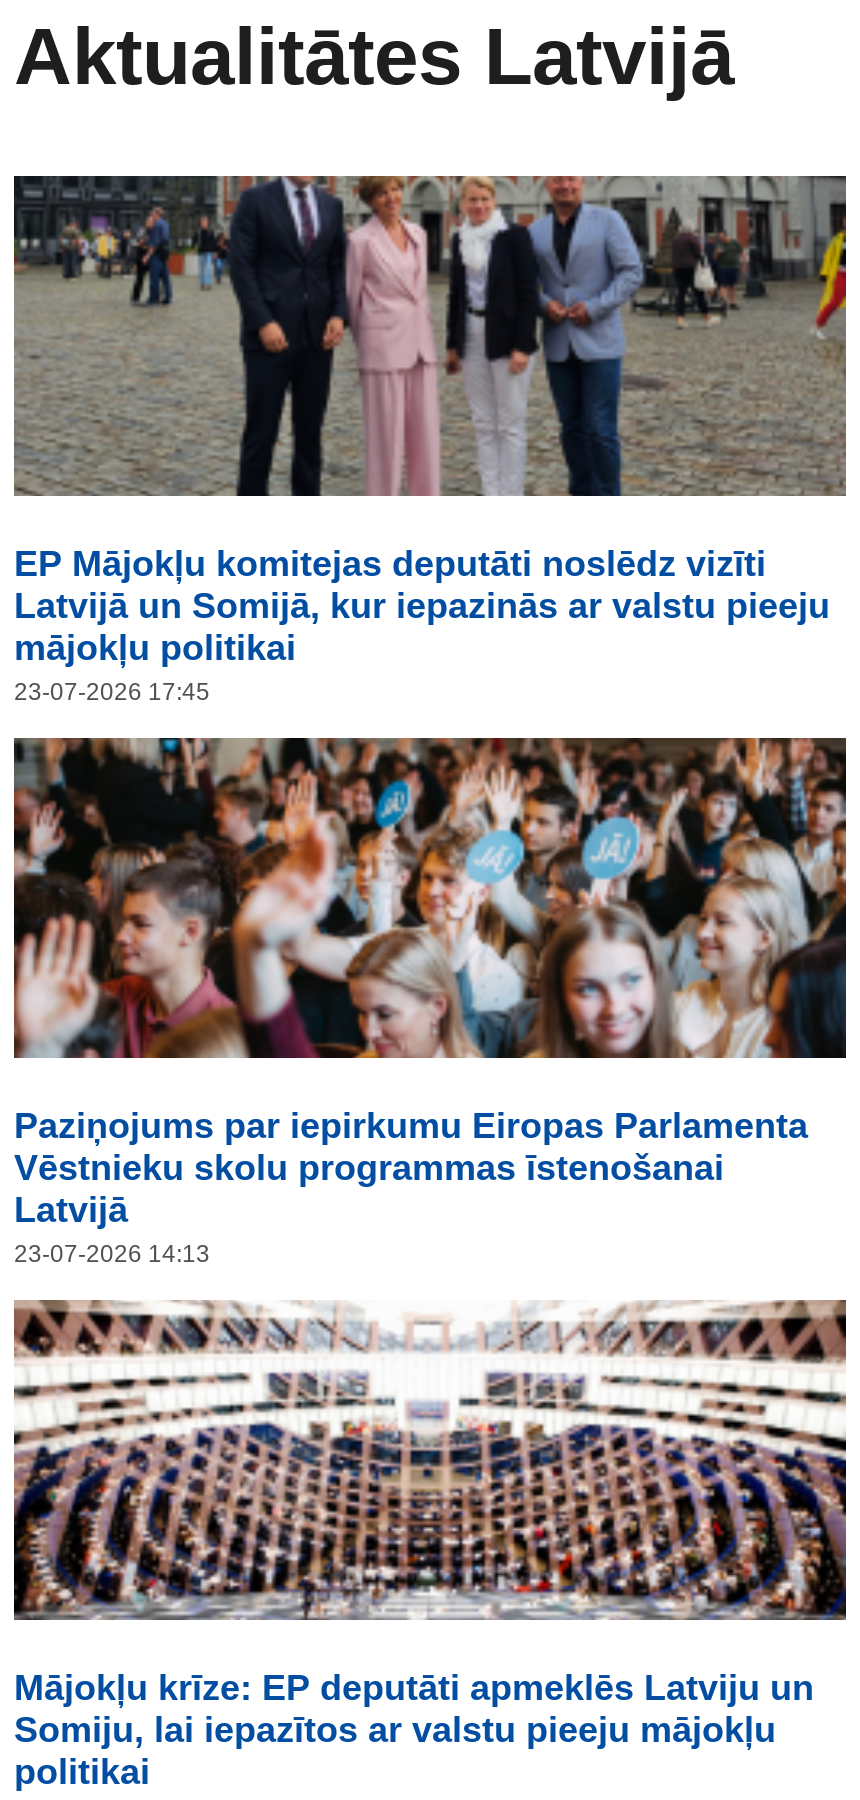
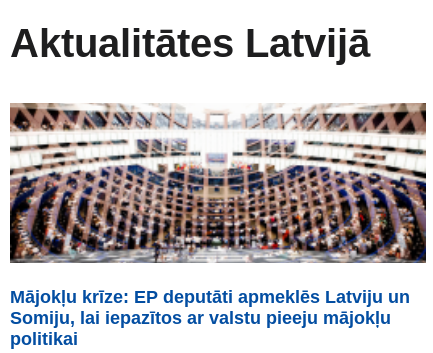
[12,174,848,706] [image] | EP Mājokļu komitejas deputāti noslēdz vizīti | Latvijā un Somijā, kur iepazinās ar valstu pieeju | mājokļu politikai | 23-07-2026 17:45 -> none
[12,736,848,1268] [image] | Paziņojums par iepirkumu Eiropas Parlamenta | Vēstnieku skolu programmas īstenošanai | Latvijā | 23-07-2026 14:13 -> none

